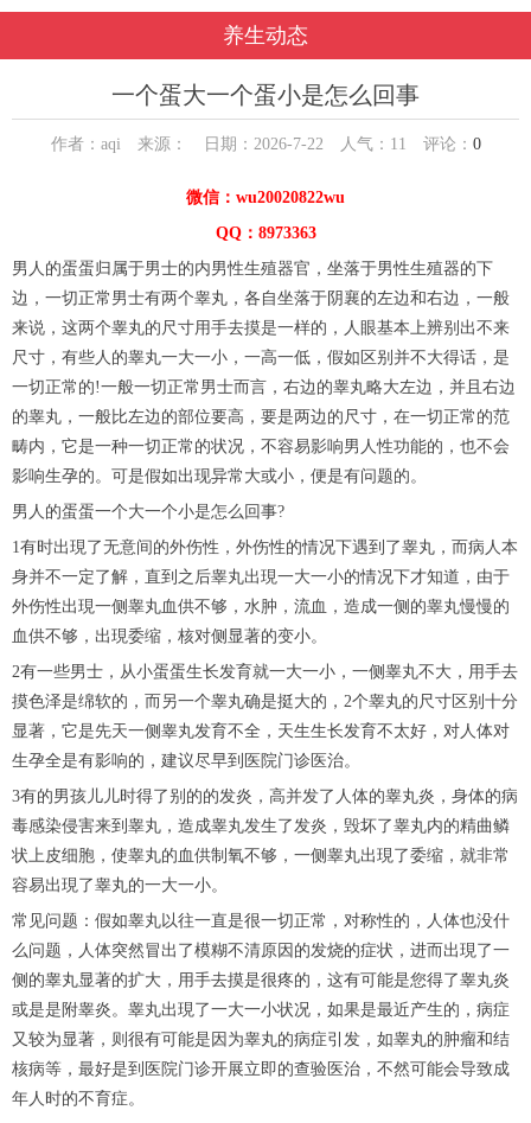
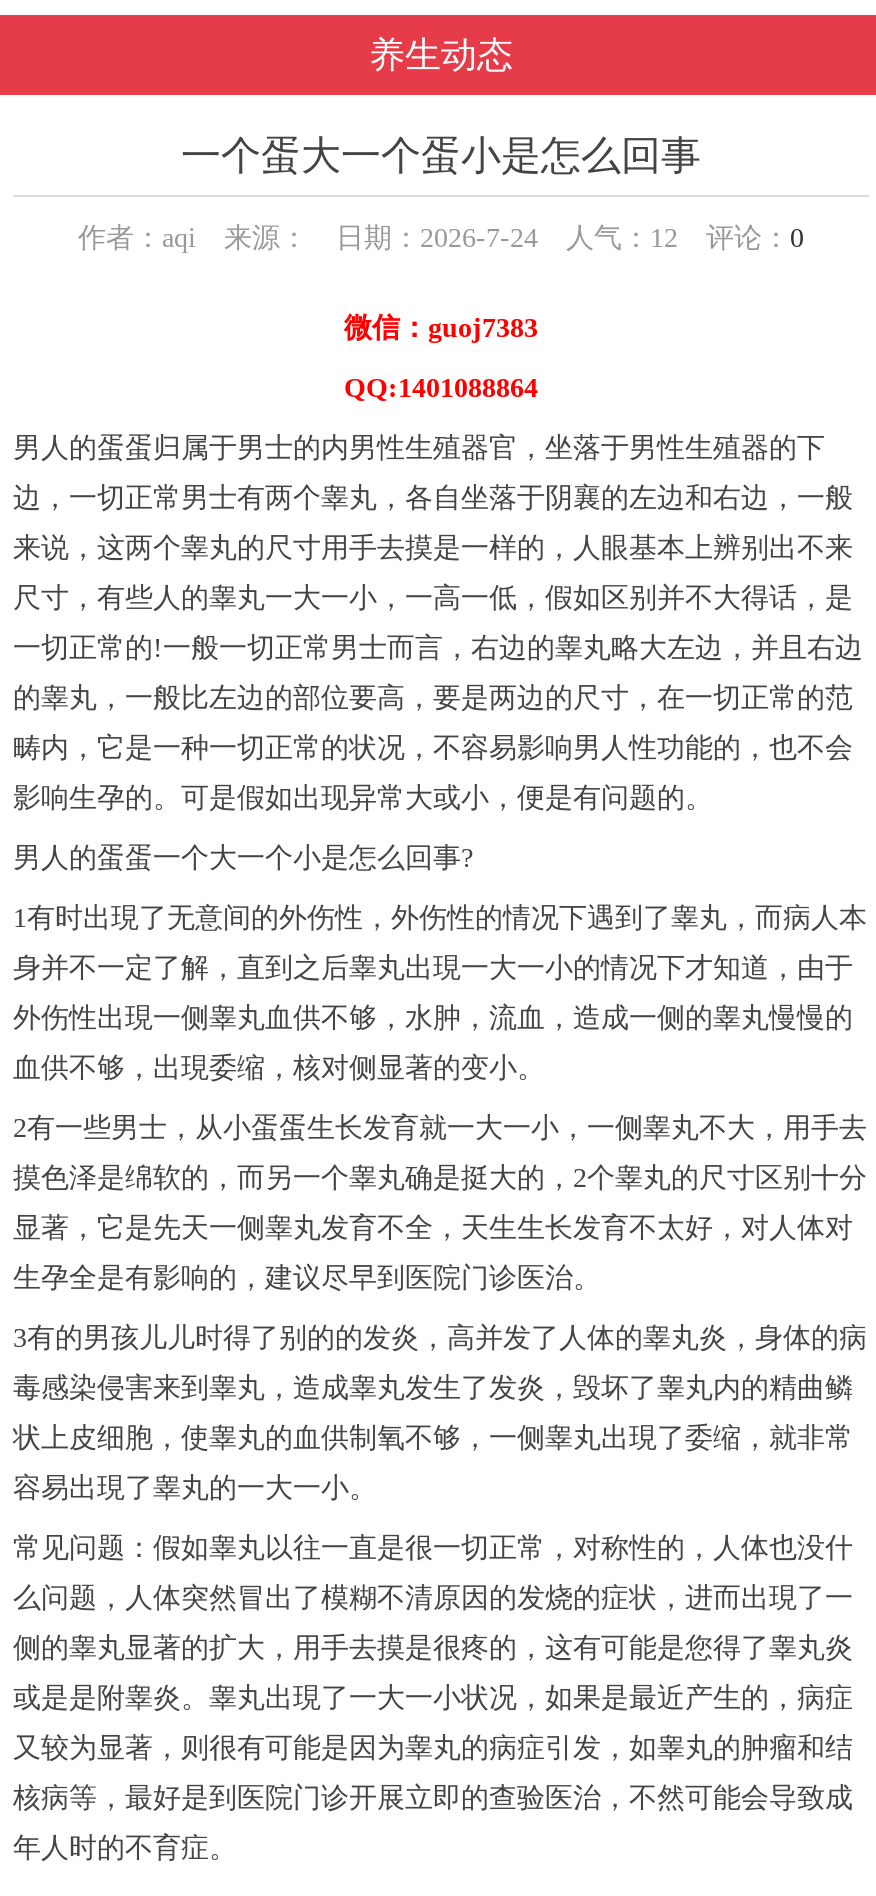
[50,136,481,153] 作者：aqi 来源： 日期：2026-7-22 人气：11评论：0 -> [78,224,804,254] 作者：aqi 来源： 日期：2026-7-24 人气：12评论：0
[186,189,345,207] 微信：wu20020822wu -> [344,314,538,344] 微信：guoj7383
[215,225,316,242] QQ：8973363 -> [344,374,538,404] QQ:1401088864

